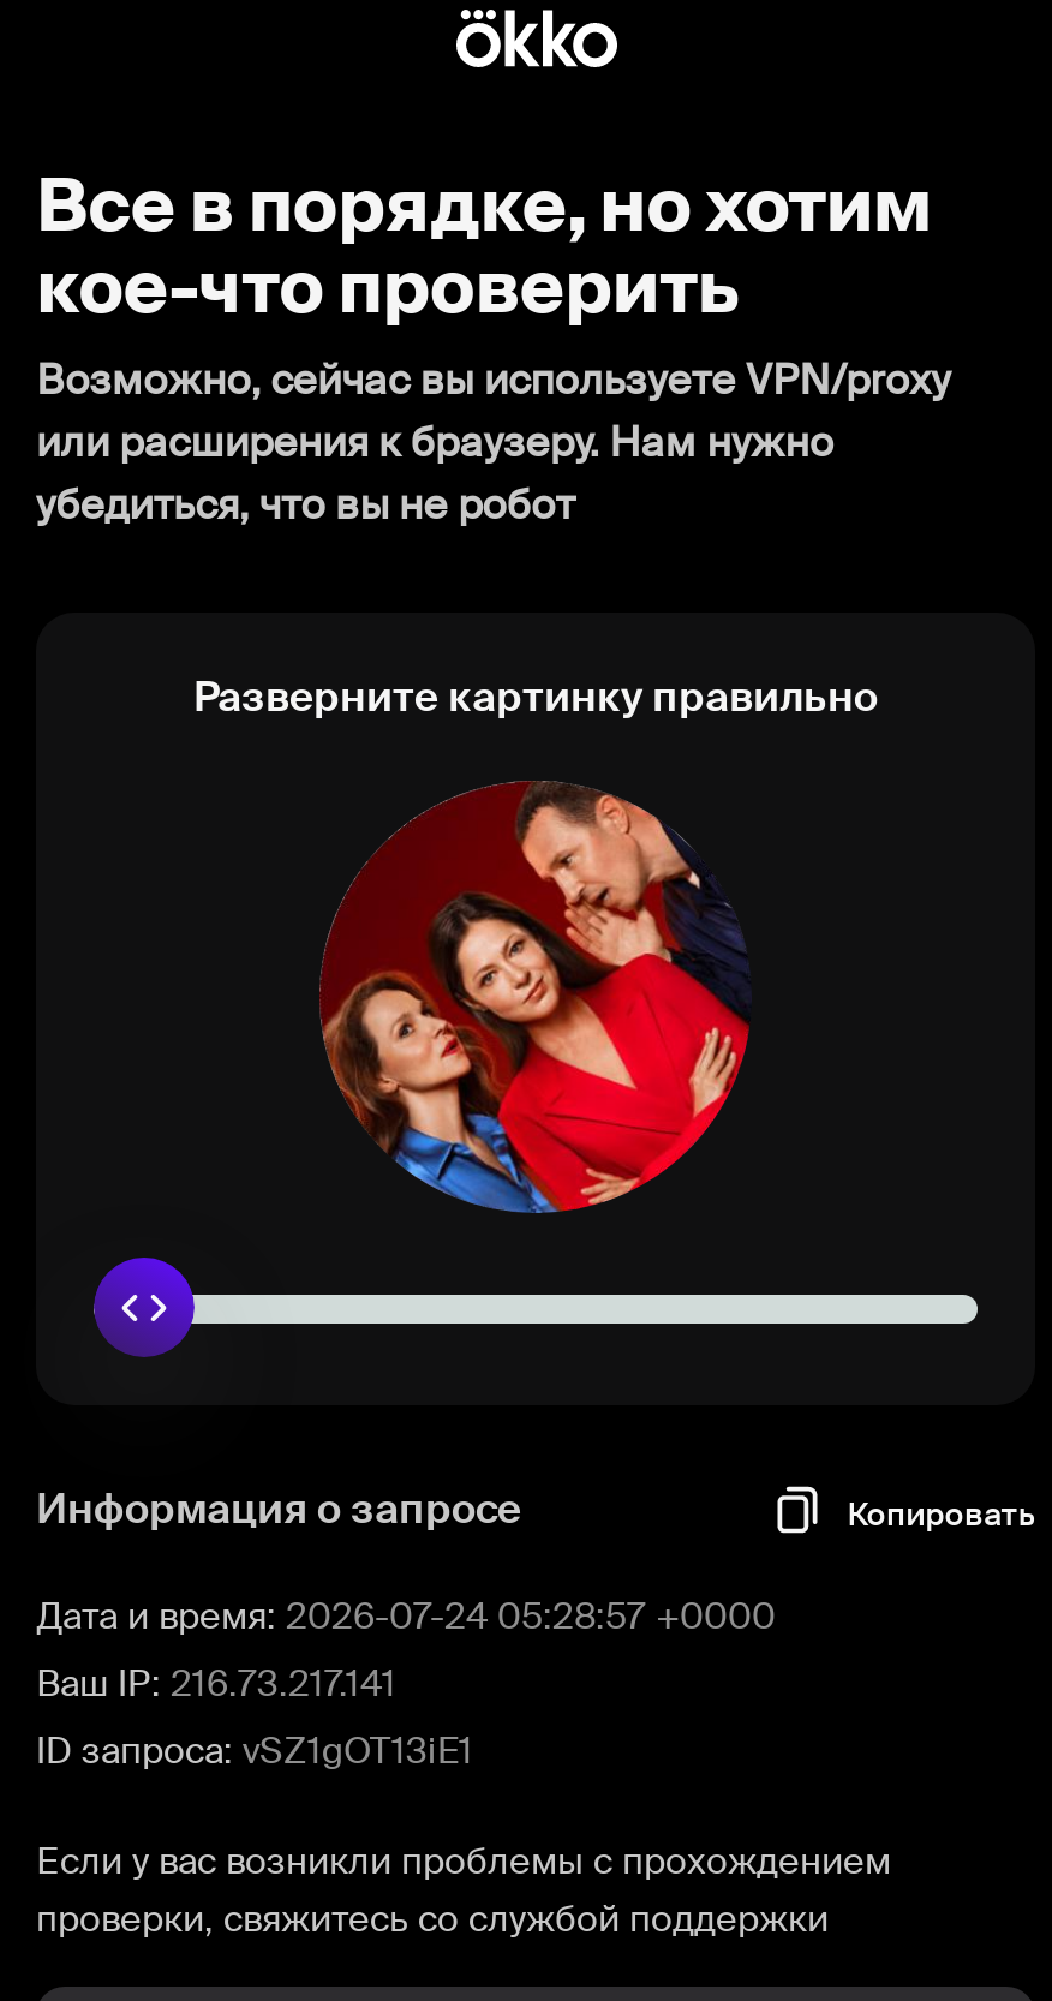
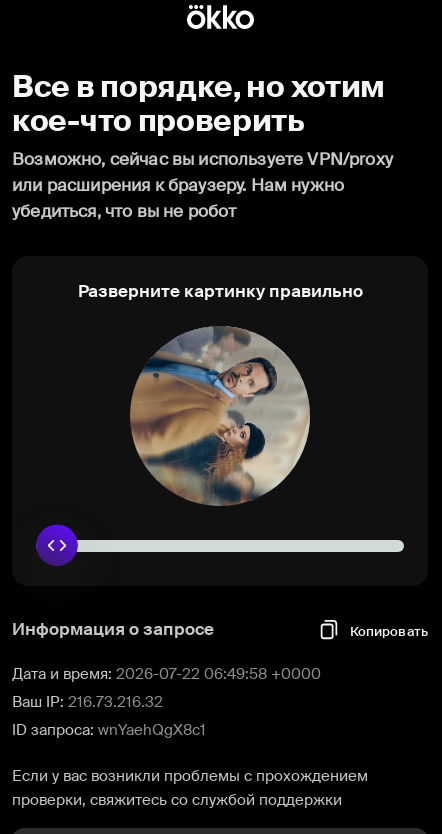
[319,781,752,1213] [image] -> [129,326,311,506] [image]
[36,1593,776,1641] Дата и время: 2026-07-24 05:28:57 +0000 -> [12,664,321,684] Дата и время: 2026-07-22 06:49:58 +0000
[36,1660,396,1708] Ваш IP: 216.73.217.141 -> [12,692,163,712] Ваш IP: 216.73.216.32
[36,1727,473,1775] ID запроса: vSZ1gOT13iE1 -> [12,720,206,740] ID запроса: wnYaehQgX8c1

